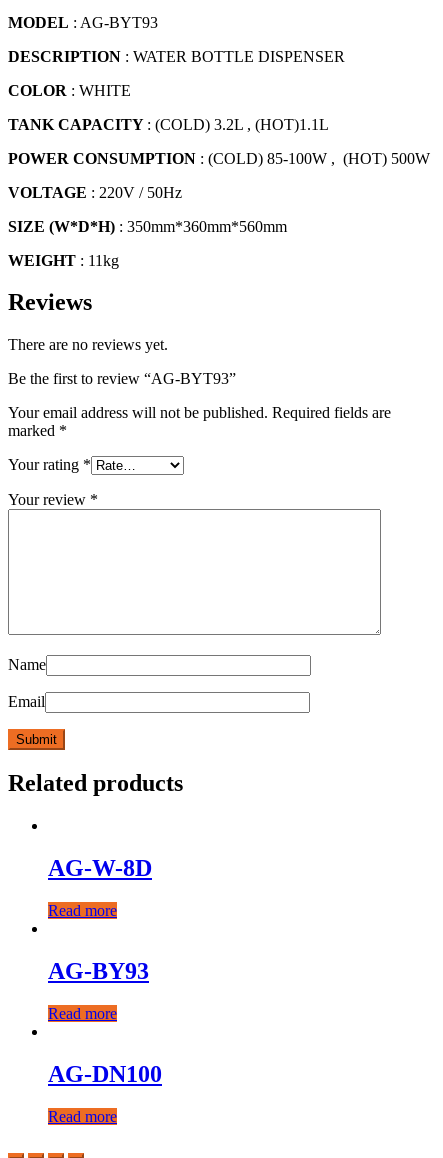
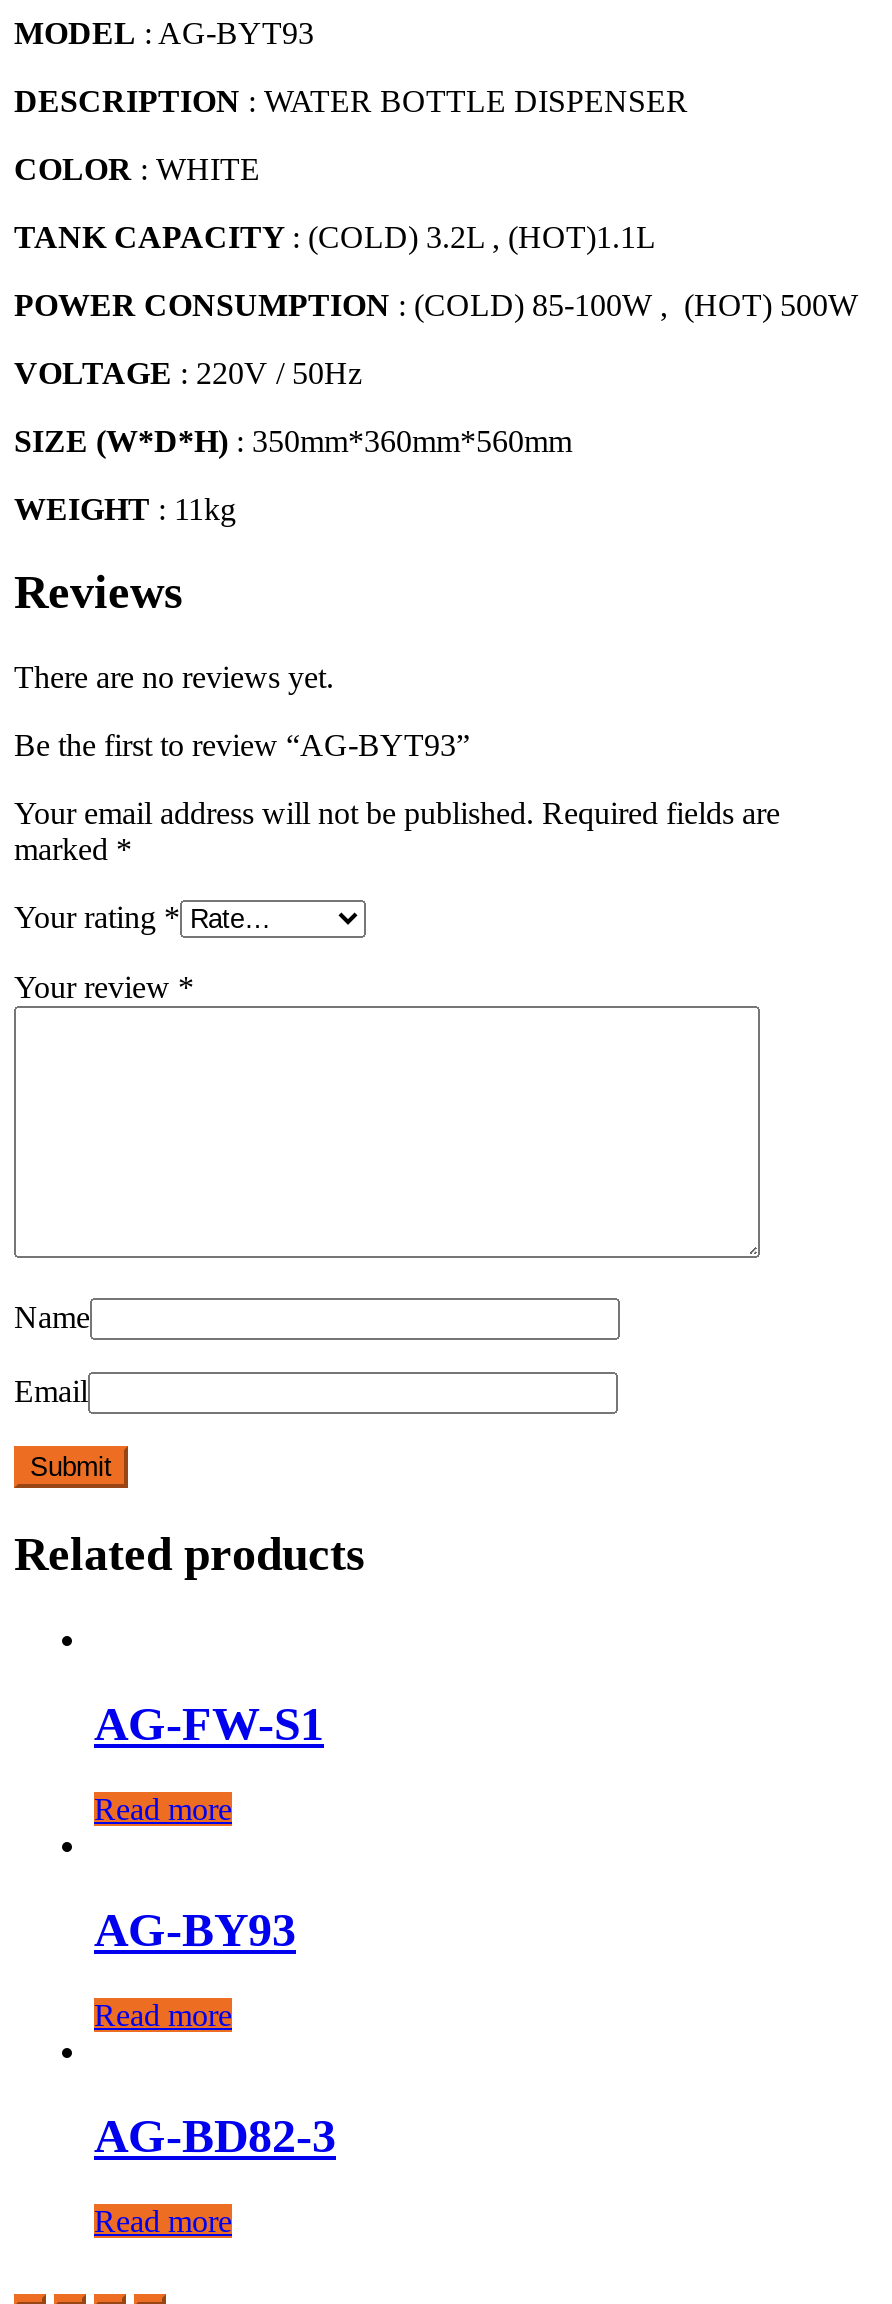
[48,855,152,881] AG-W-8D -> [94,1698,324,1750] AG-FW-S1
[48,1061,162,1087] AG-DN100 -> [94,2109,336,2161] AG-BD82-3

